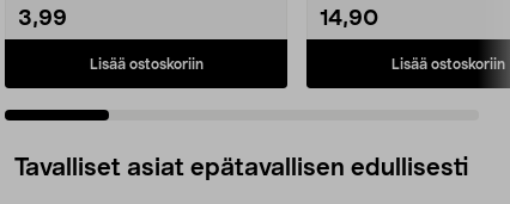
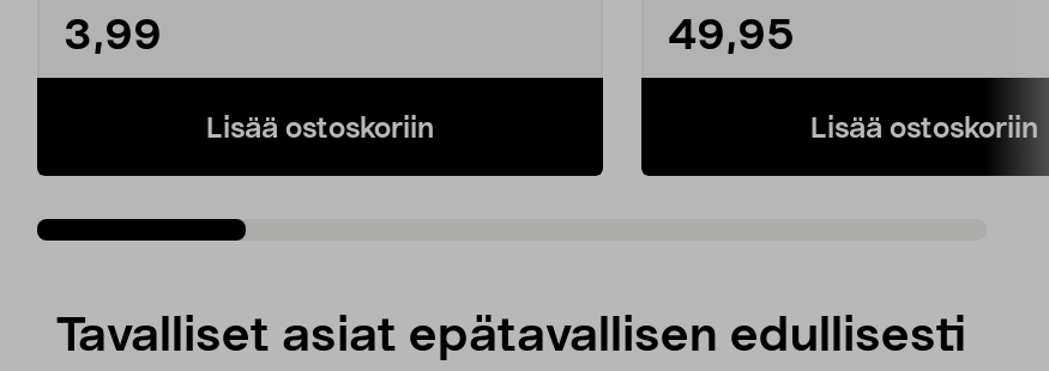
[320,8,378,30] 14,90 -> [668,16,795,59] 49,95

